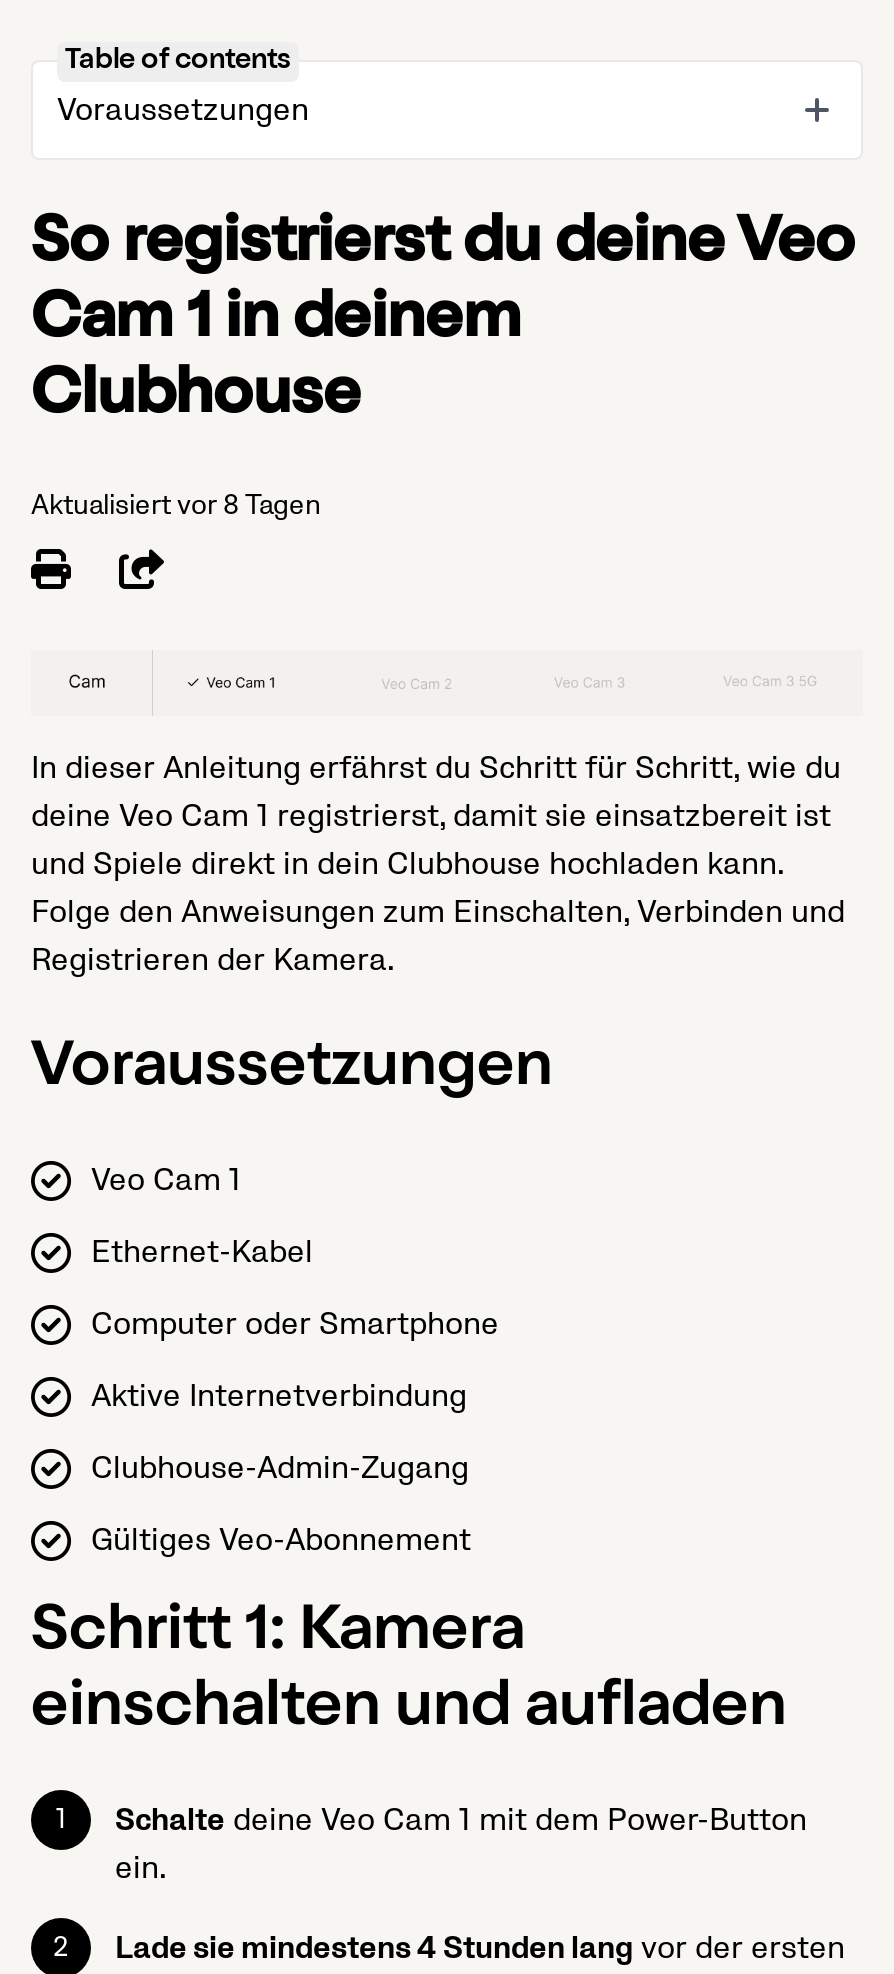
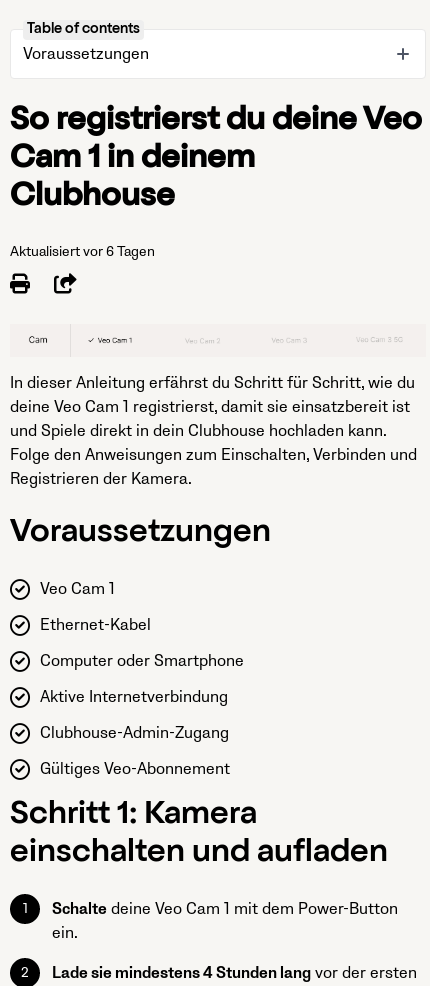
[31,488,321,522] Aktualisiert vor 8 Tagen -> [10,243,155,260] Aktualisiert vor 6 Tagen

